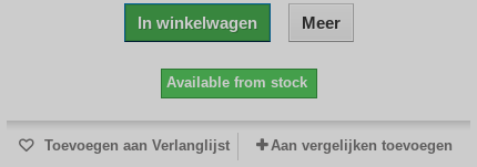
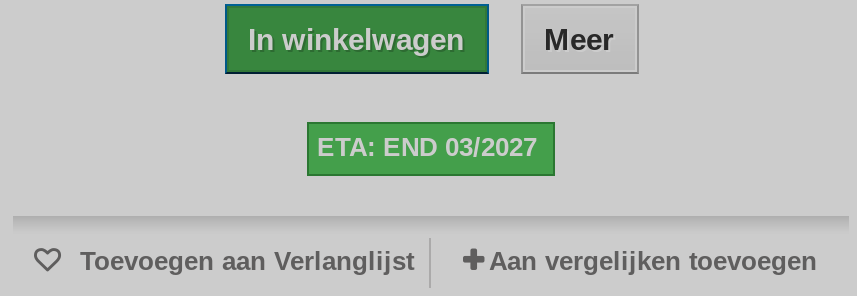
[166,74,307,91] Available from stock -> [317,132,537,162] ETA: END 03/2027

